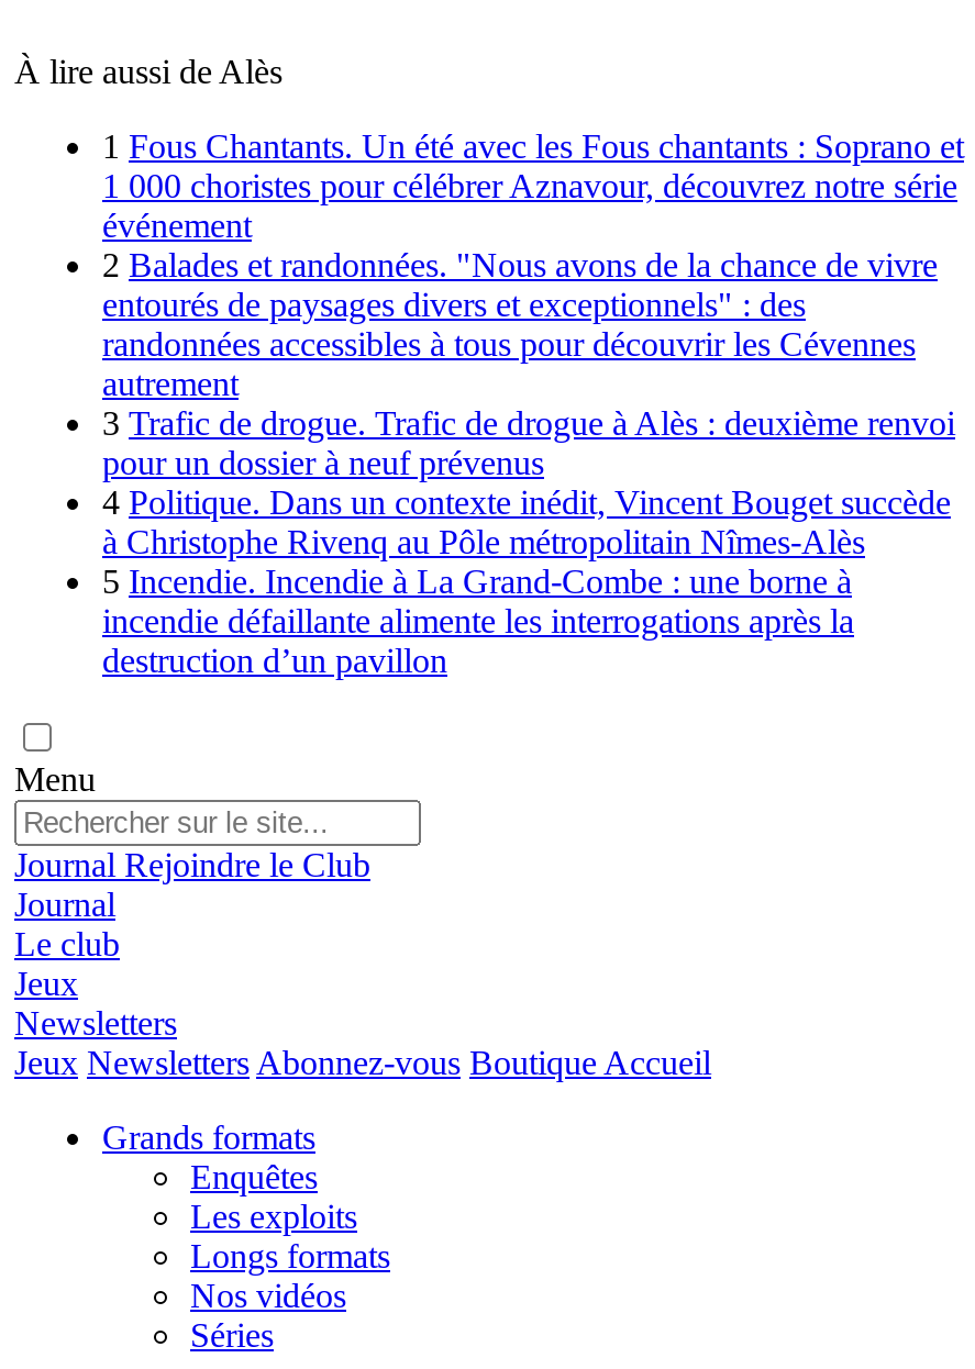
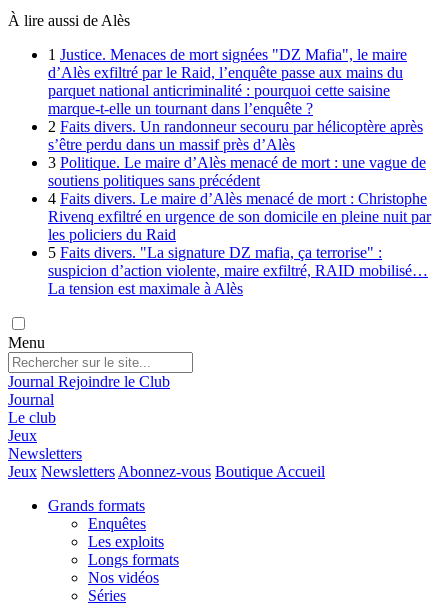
[102,128,964,679] 1 Fous Chantants. Un été avec les Fous chantants : Soprano et | 1 000 choristes pour célébrer Aznavour, découvrez notre série | événement | 2 Balades et randonnées. "Nous avons de la chance de vivre | entourés de paysages divers et exceptionnels" : des | randonnées accessibles à tous pour découvrir les Cévennes | autrement | 3 Trafic de drogue. Trafic de drogue à Alès : deuxième renvoi | pour un dossier à neuf prévenus | 4 Politique. Dans un contexte inédit, Vincent Bouget succède | à Christophe Rivenq au Pôle métropolitain Nîmes-Alès | 5 Incendie. Incendie à La Grand-Combe : une borne à | incendie défaillante alimente les interrogations après la | destruction d’un pavillon -> [48,46,431,297] 1 Justice. Menaces de mort signées "DZ Mafia", le maire | d’Alès exfiltré par le Raid, l’enquête passe aux mains du | parquet national anticriminalité : pourquoi cette saisine | marque-t-elle un tournant dans l’enquête ? | 2 Faits divers. Un randonneur secouru par hélicoptère après | s’être perdu dans un massif près d’Alès | 3 Politique. Le maire d’Alès menacé de mort : une vague de | soutiens politiques sans précédent | 4 Faits divers. Le maire d’Alès menacé de mort : Christophe | Rivenq exfiltré en urgence de son domicile en pleine nuit par | les policiers du Raid | 5 Faits divers. "La signature DZ mafia, ça terrorise" : | suspicion d’action violente, maire exfiltré, RAID mobilisé… | La tension est maximale à Alès

